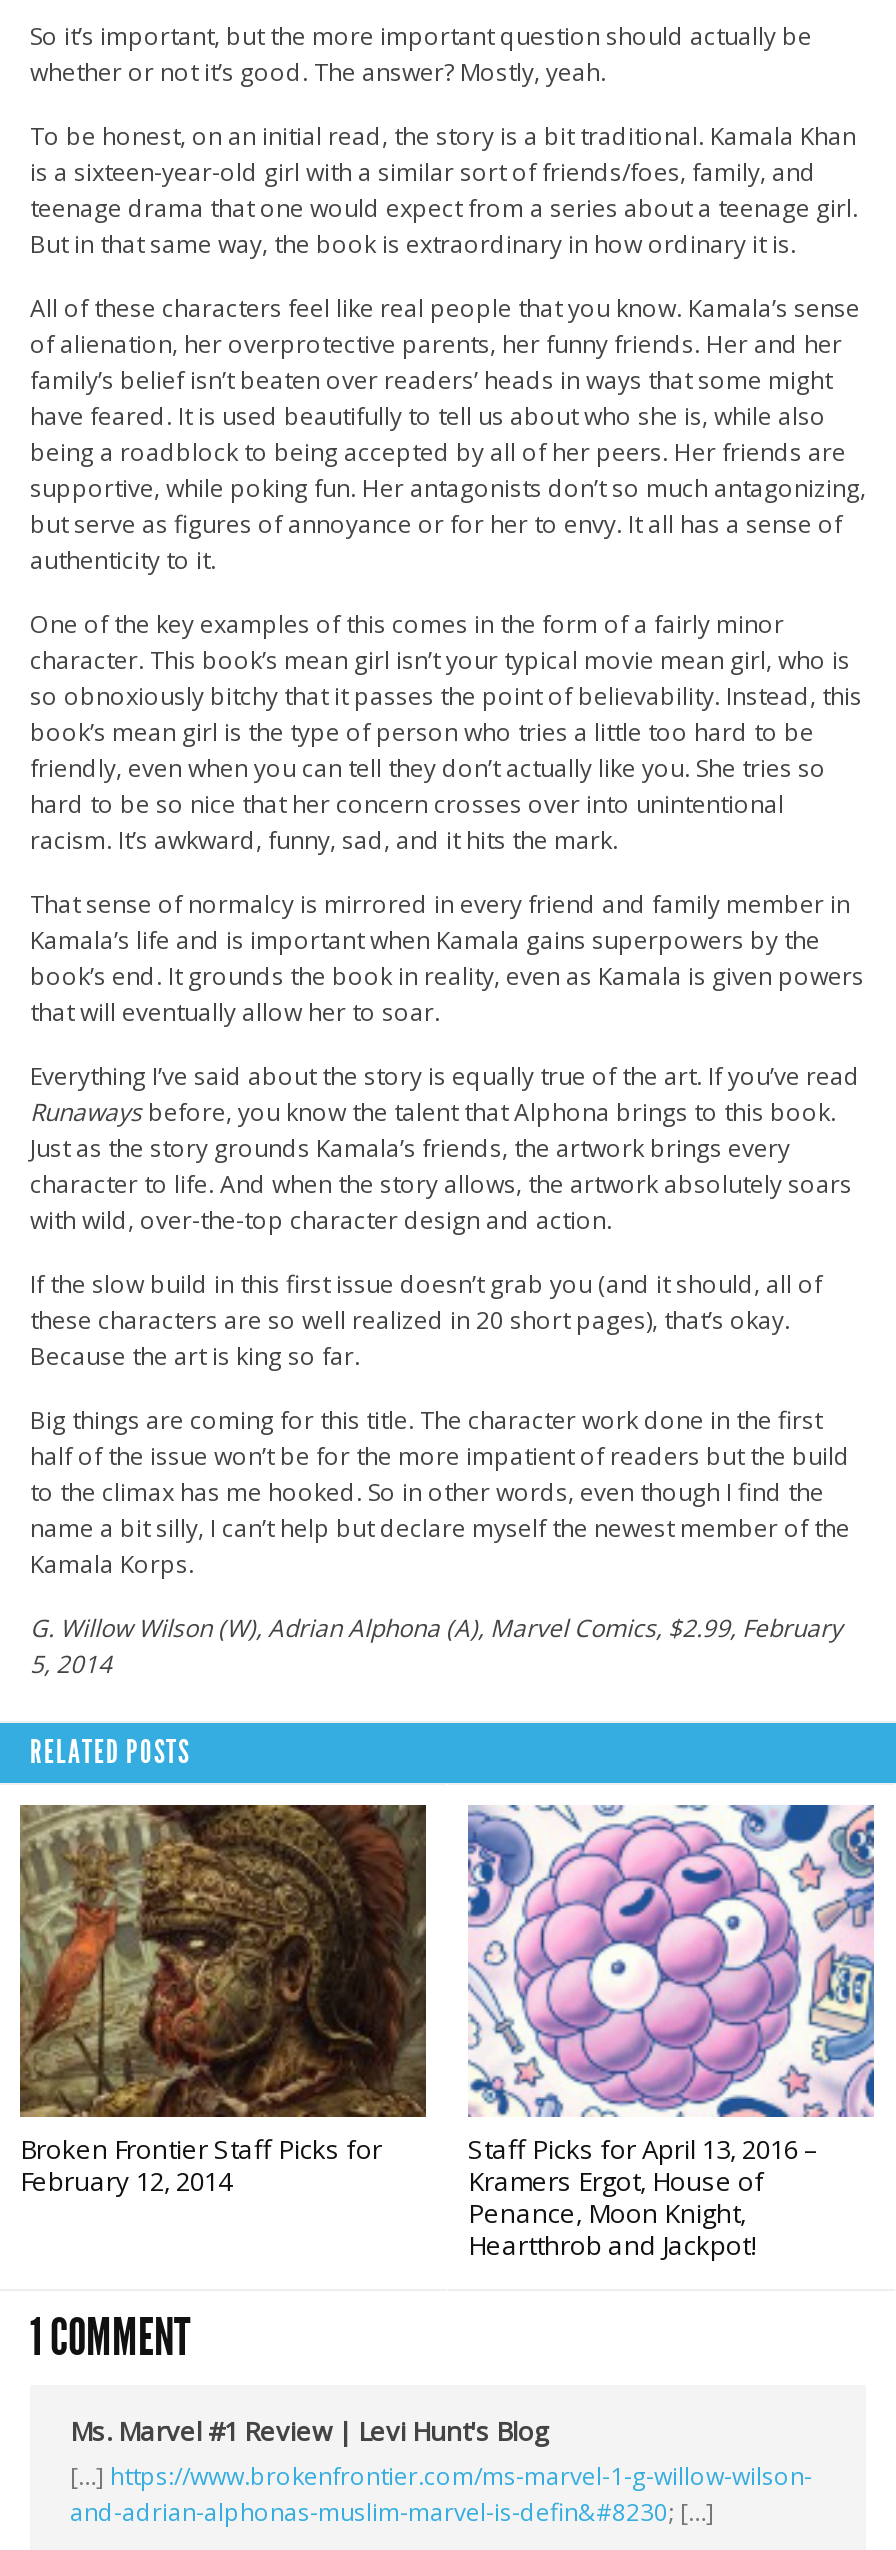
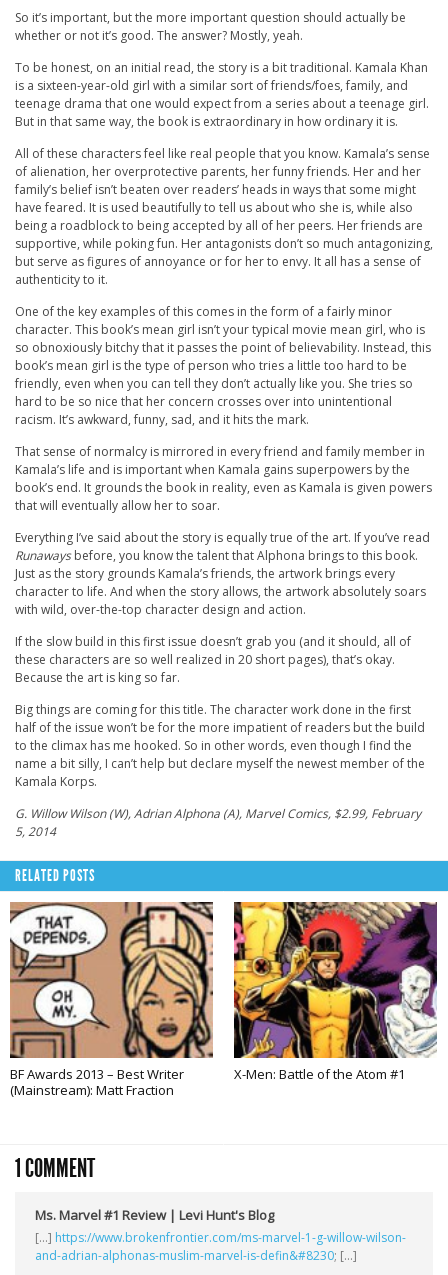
[18,1804,428,2198] [image] | Broken Frontier Staff Picks for | February 12, 2014 -> [9,901,214,1099] [image] | BF Awards 2013 – Best Writer | (Mainstream): Matt Fraction
[466,1802,876,2262] [image] | Staff Picks for April 13, 2016 – | Kramers Ergot, House of | Penance, Moon Knight, | Heartthrob and Jackpot! -> [233,901,438,1083] [image] | X-Men: Battle of the Atom #1

